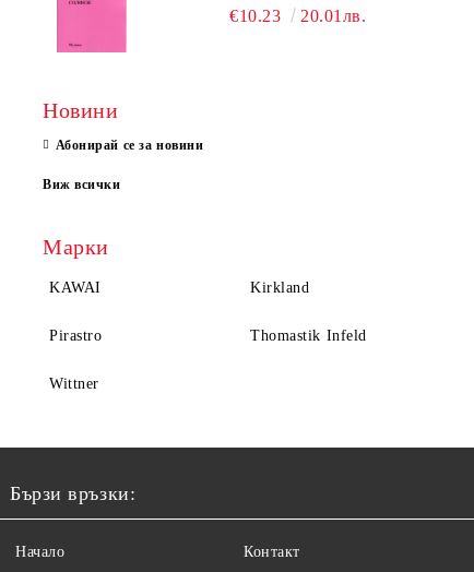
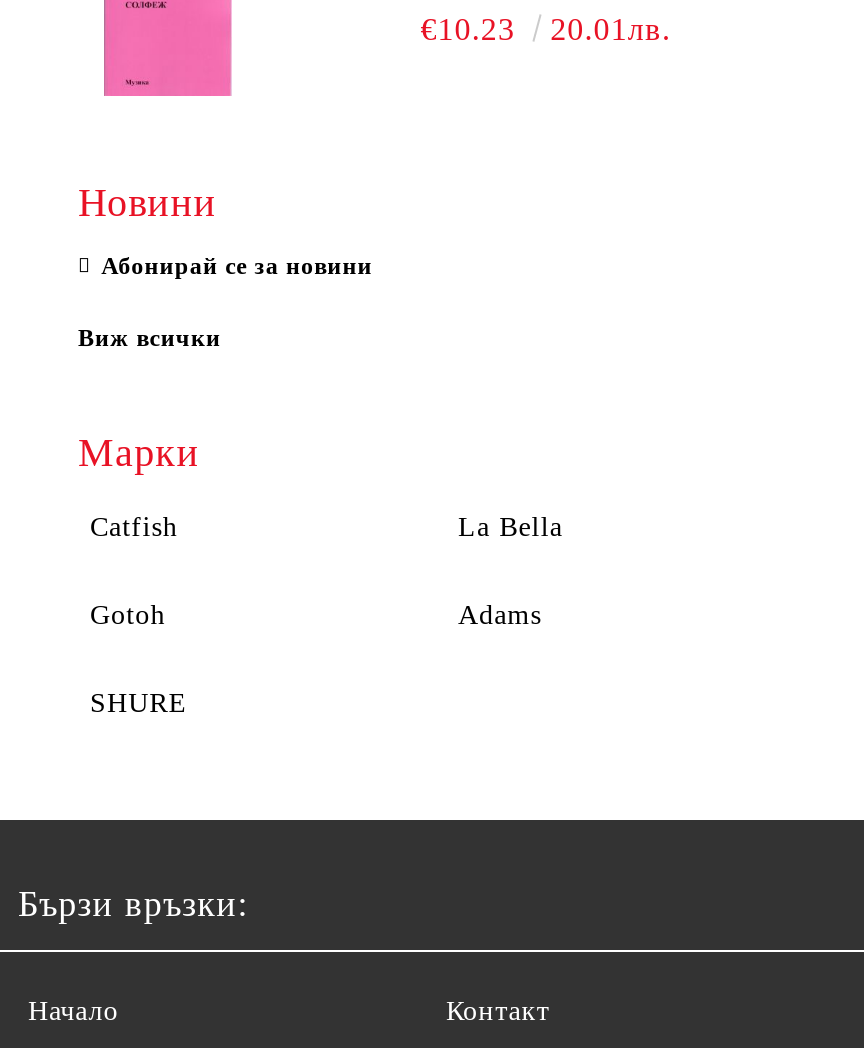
[49,279,310,296] KAWAI | Kirkland -> [90,512,563,542] Catfish | La Bella
[49,327,367,344] Pirastro | Thomastik Infeld -> [90,600,542,630] Gotoh | Adams
[49,376,99,392] Wittner -> [90,688,188,718] SHURE

